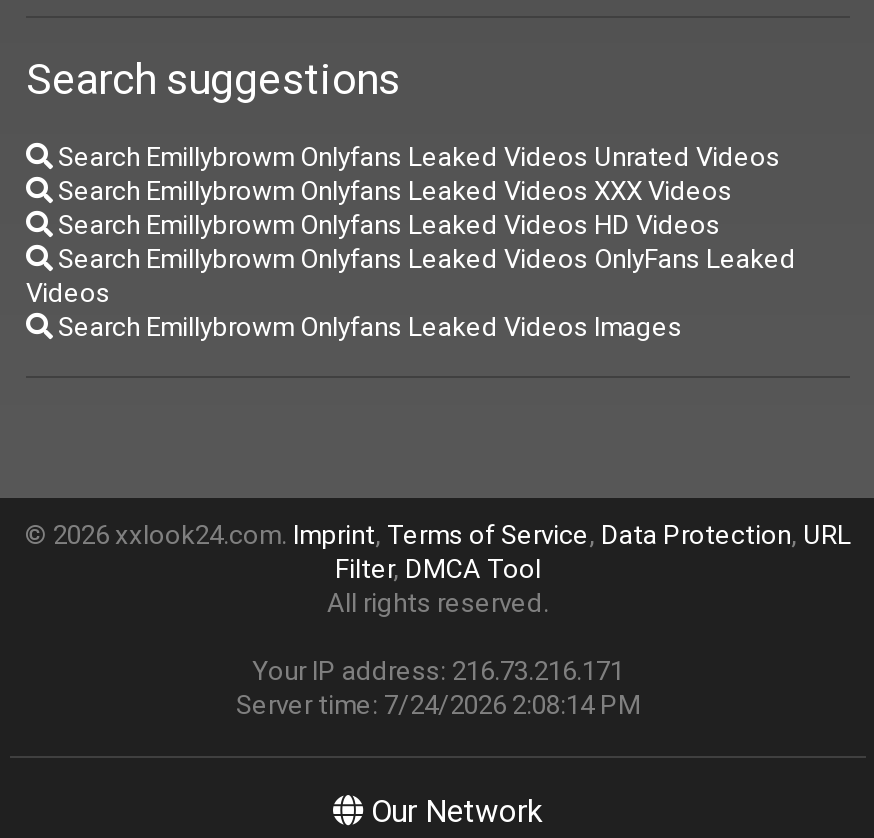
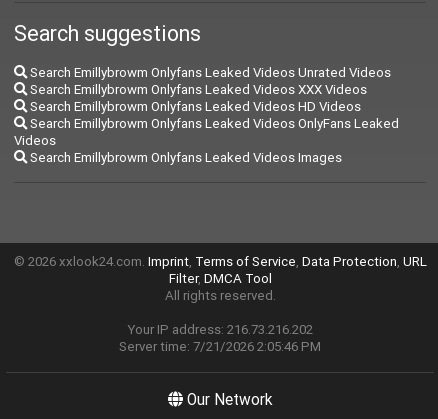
[252,655,624,689] Your IP address: 216.73.216.171 -> [127,321,313,338] Your IP address: 216.73.216.202
[236,689,640,723] Server time: 7/24/2026 2:08:14 PM -> [119,338,321,355] Server time: 7/21/2026 2:05:46 PM

